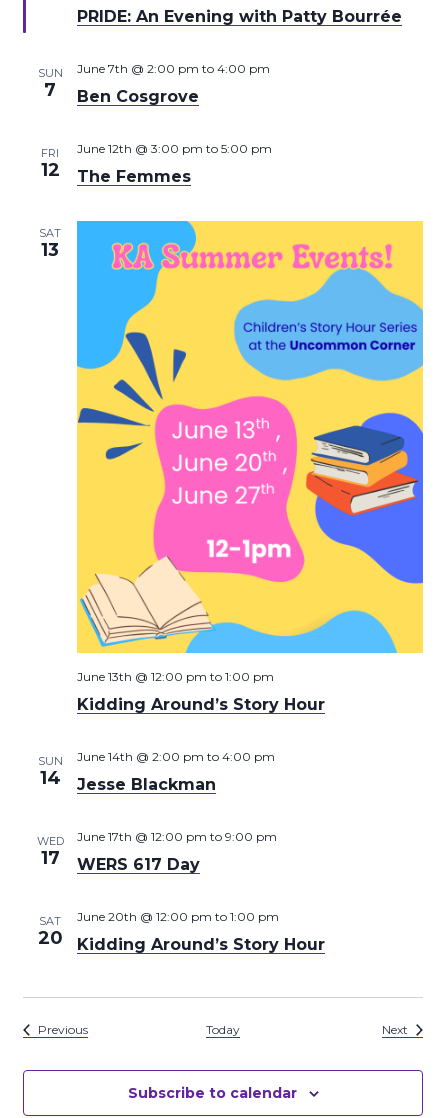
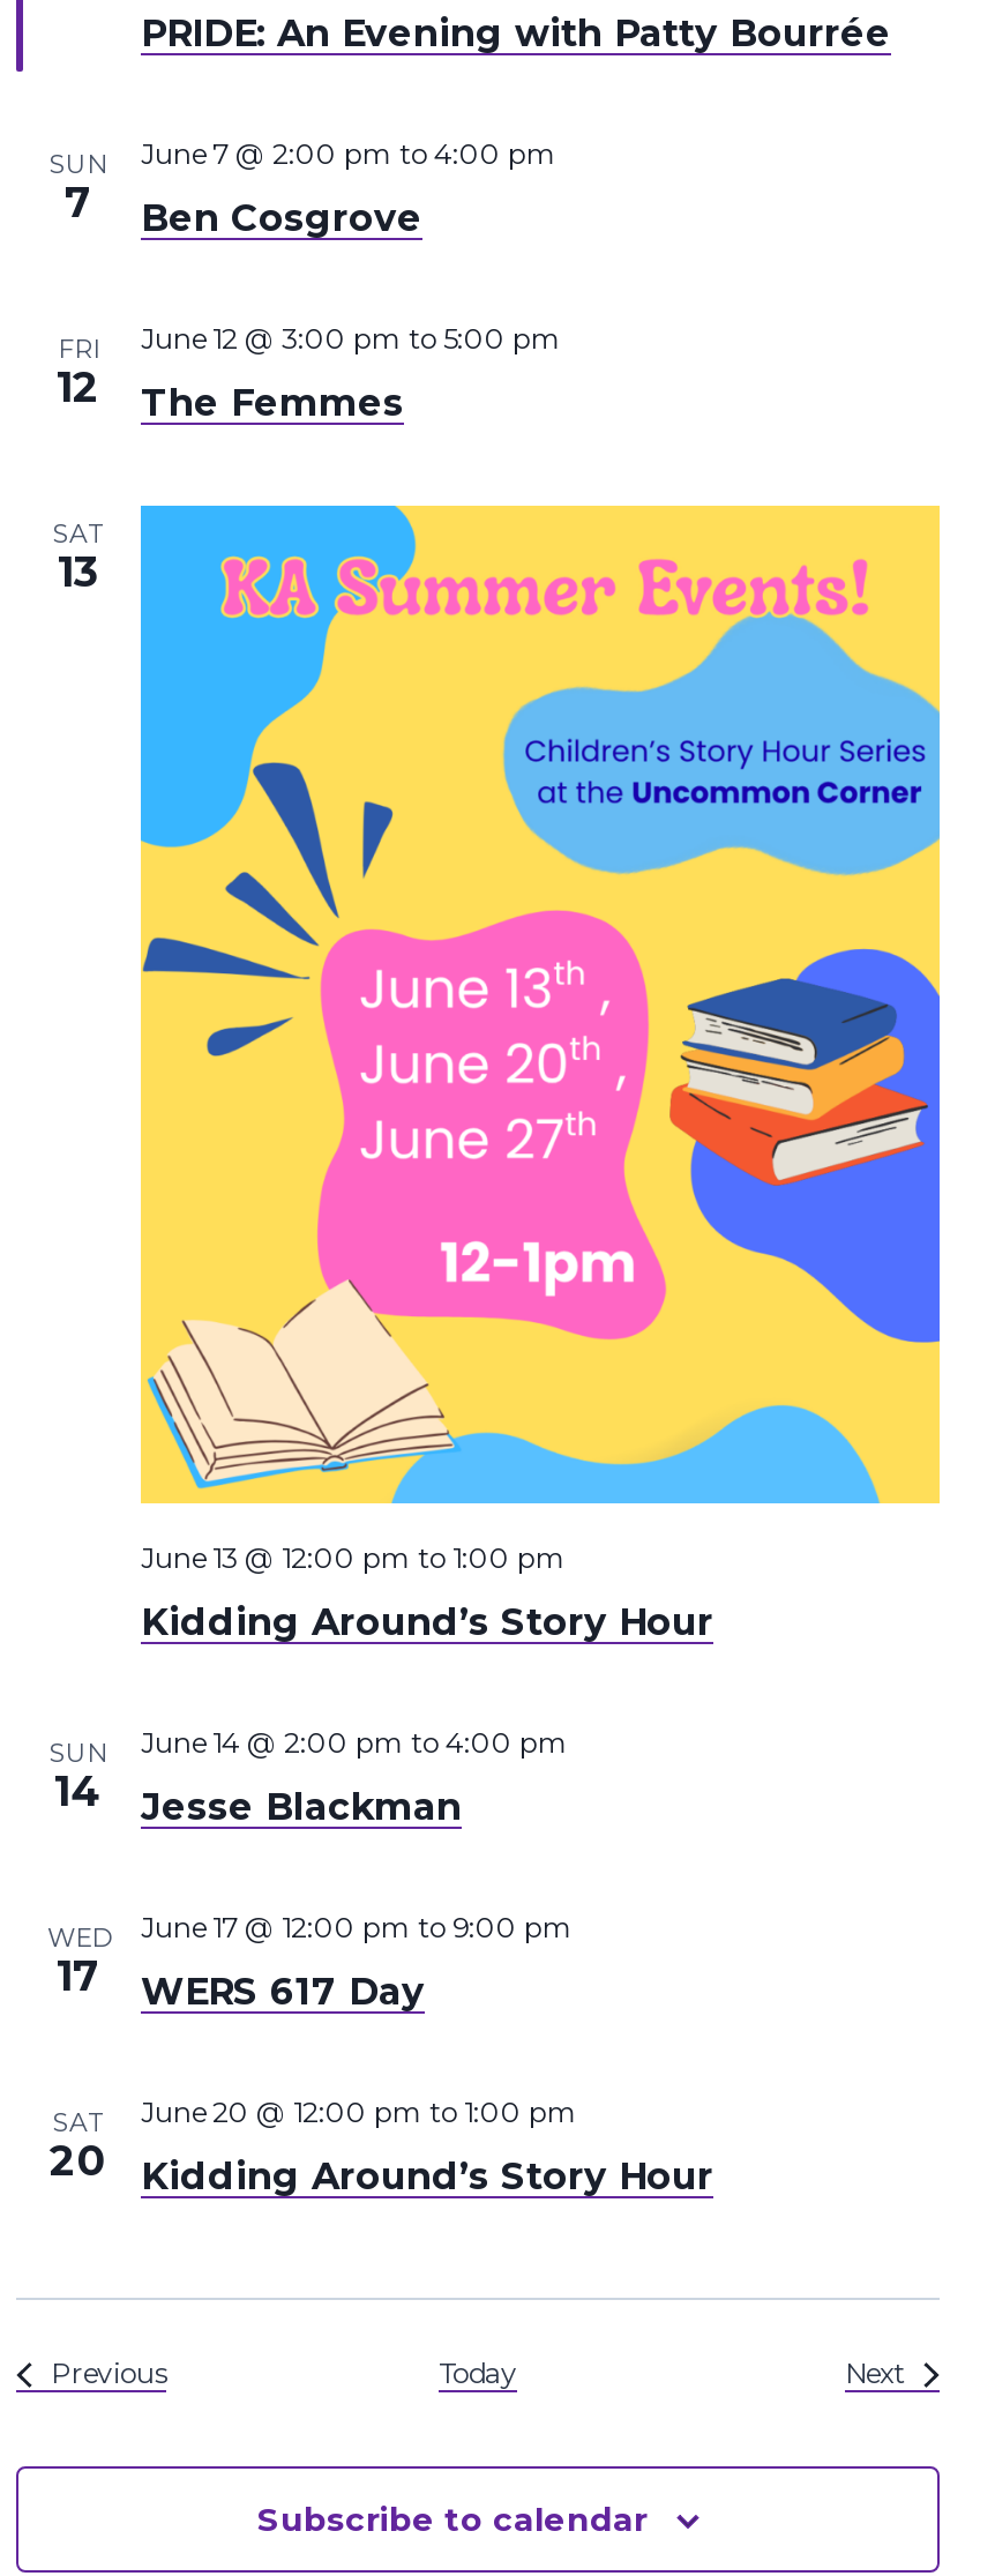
[77,60,270,75] June 7th @ 2:00 pm to 4:00 pm -> [141,135,556,170] June 7 @ 2:00 pm to 4:00 pm
[77,140,272,155] June 12th @ 3:00 pm to 5:00 pm -> [141,320,561,354] June 12 @ 3:00 pm to 5:00 pm
[77,669,274,684] June 13th @ 12:00 pm to 1:00 pm -> [141,1541,566,1575] June 13 @ 12:00 pm to 1:00 pm
[77,749,275,764] June 14th @ 2:00 pm to 4:00 pm -> [141,1725,568,1760] June 14 @ 2:00 pm to 4:00 pm
[77,829,277,844] June 17th @ 12:00 pm to 9:00 pm -> [141,1910,573,1945] June 17 @ 12:00 pm to 9:00 pm
[77,909,279,924] June 20th @ 12:00 pm to 1:00 pm -> [141,2095,577,2129] June 20 @ 12:00 pm to 1:00 pm

